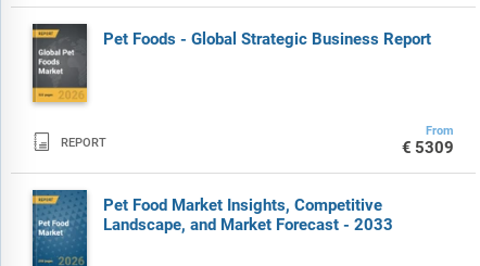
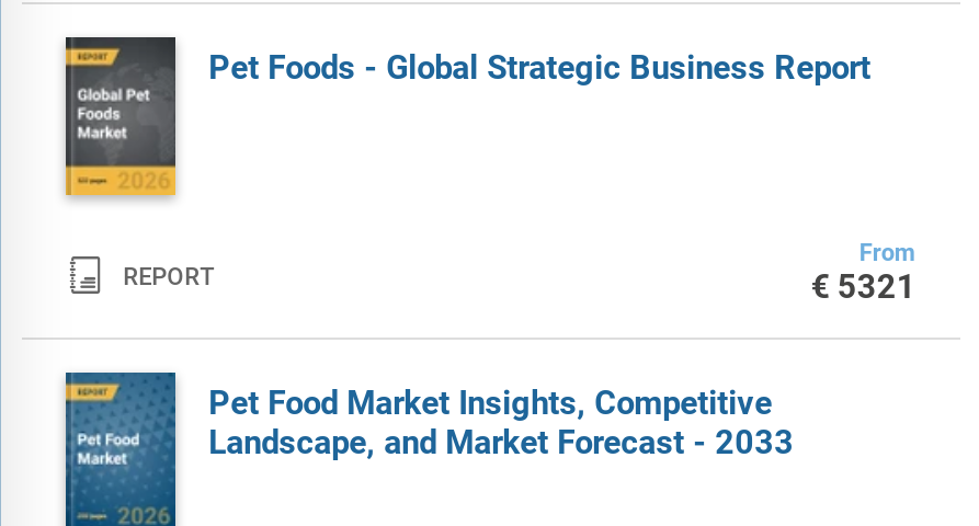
[415,138,454,157] €5309 -> [837,267,916,307] €5321

